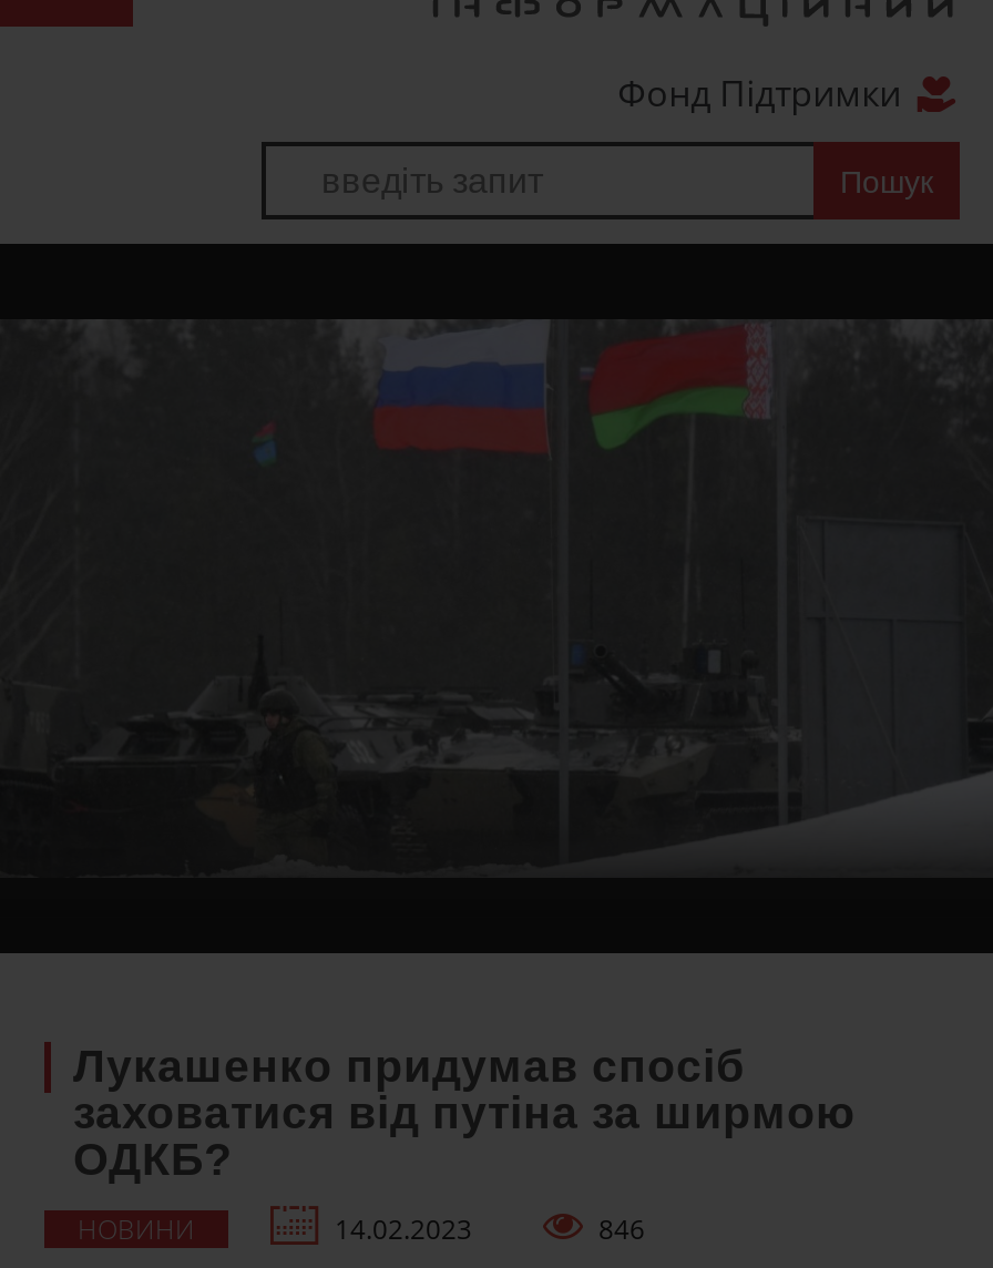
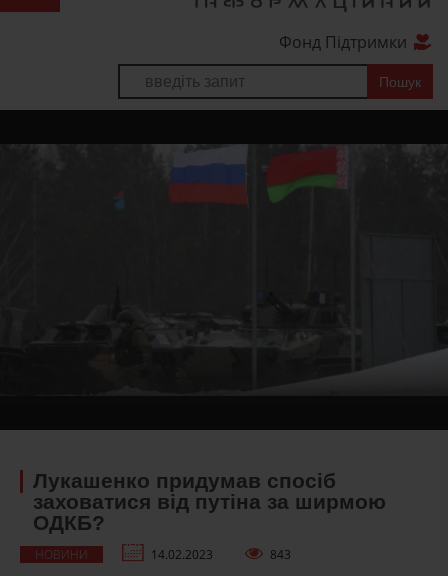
[598,1210,645,1248] 846 -> [270,546,291,563] 843

